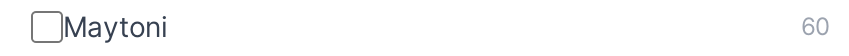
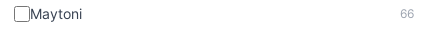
[801,11,831,41] 60 -> [400,6,414,21] 66

